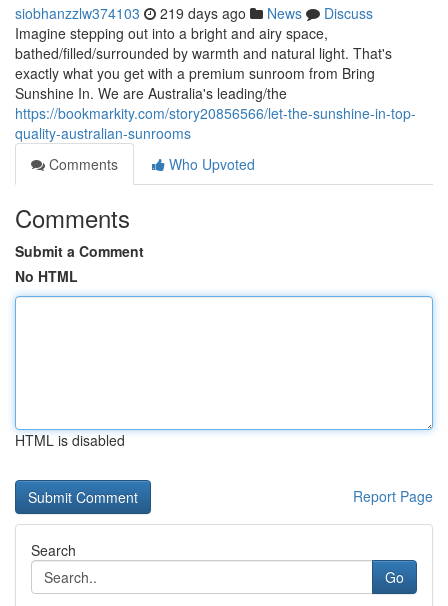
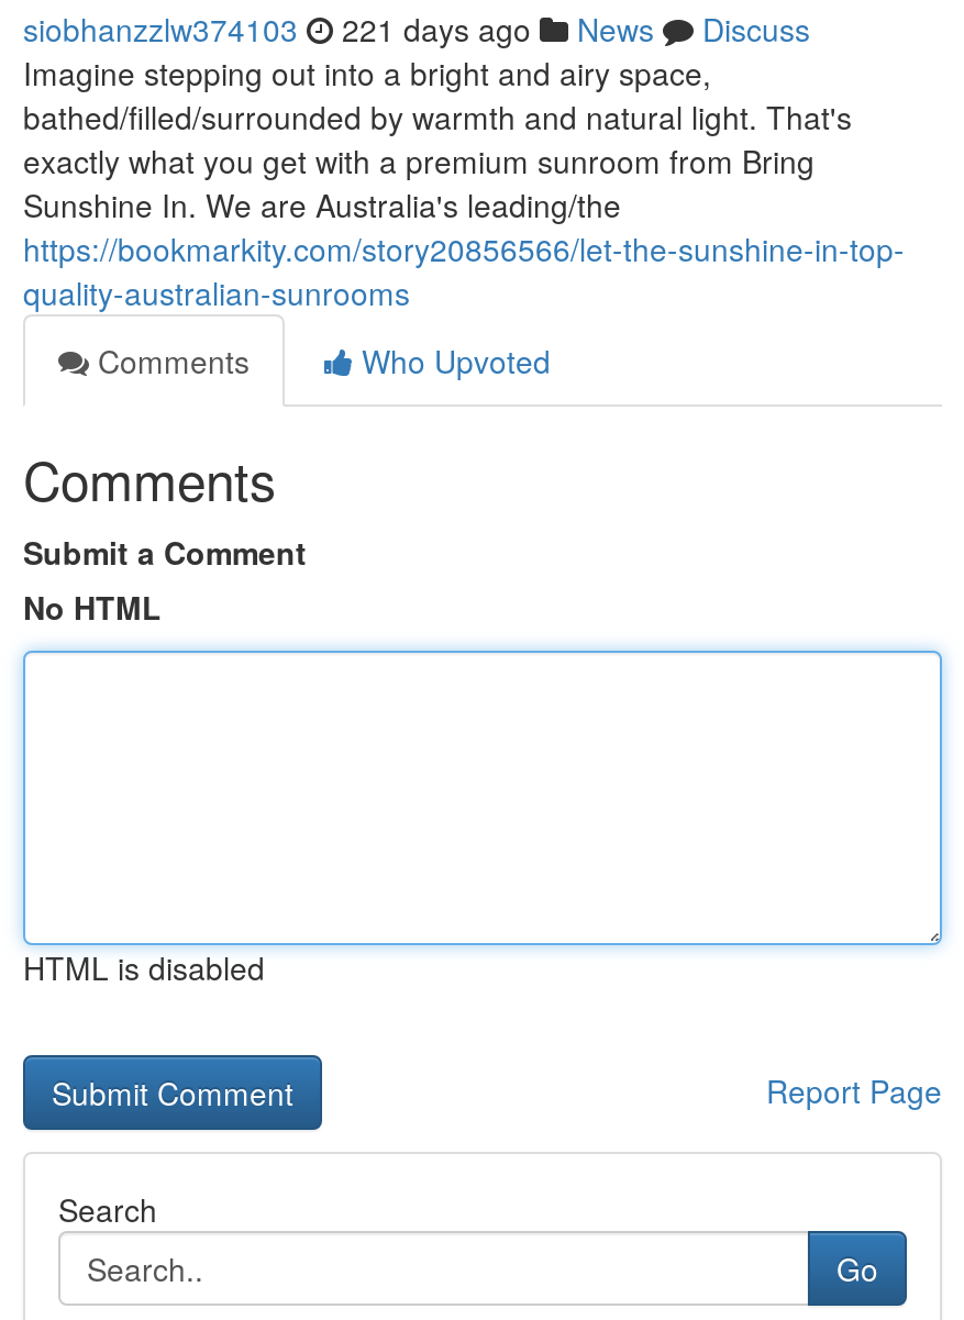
[15,3,373,23] siobhanzzlw374103 219 days ago News Discuss -> [23,7,810,51] siobhanzzlw374103 221 days ago News Discuss

